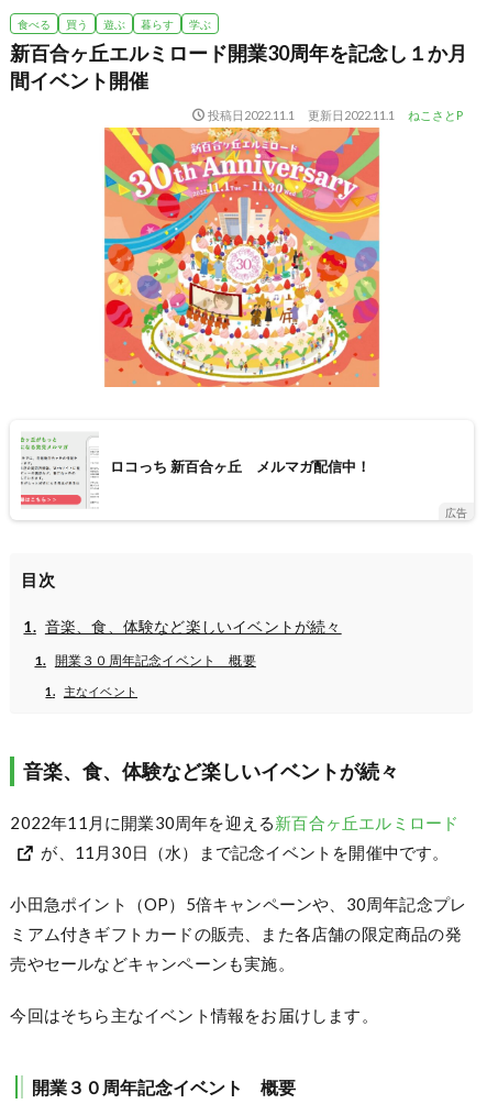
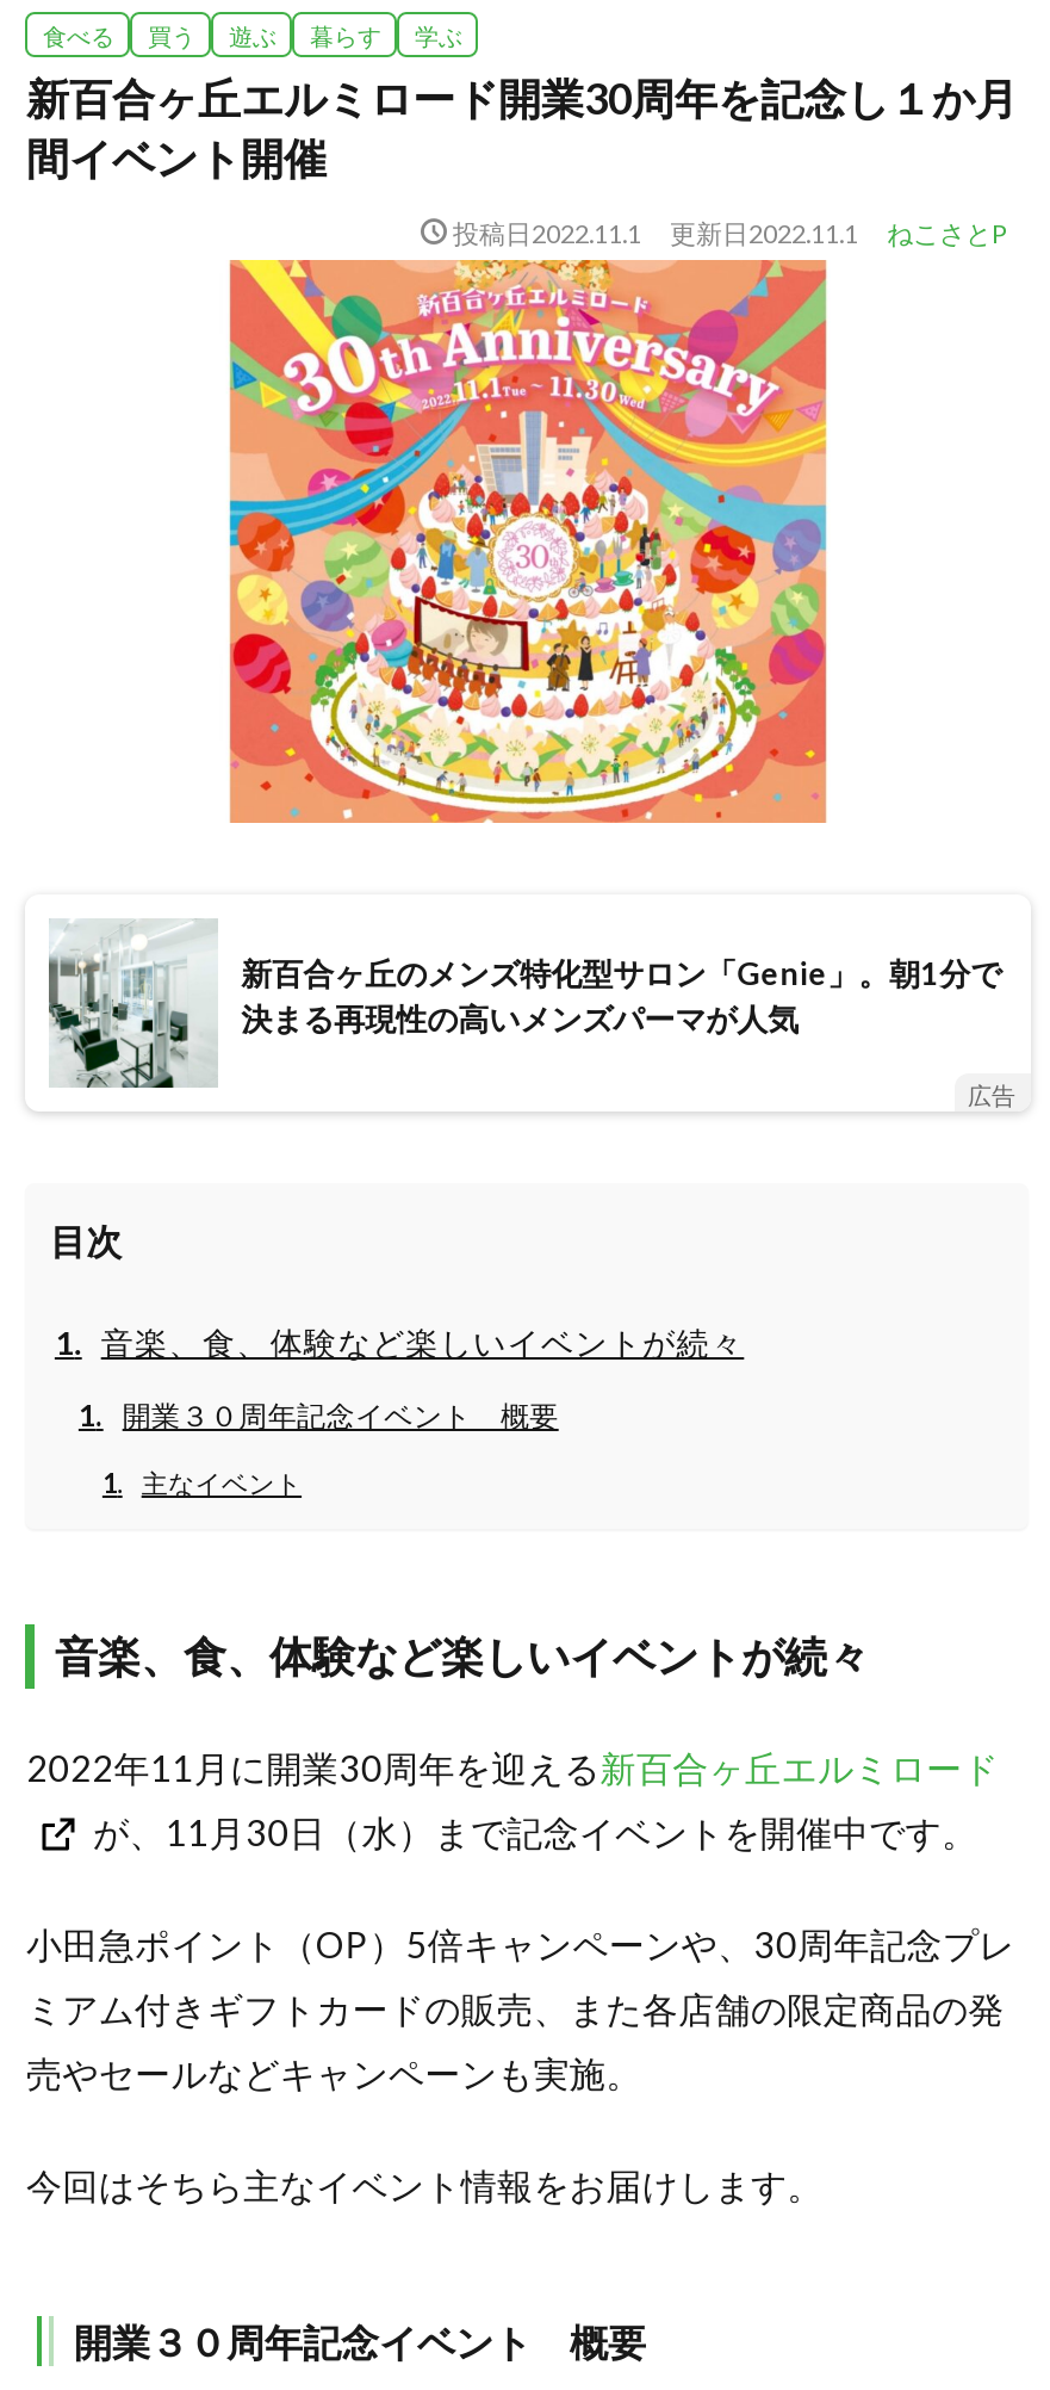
[20,434,370,509] [image] | ロコっち 新百合ヶ丘 メルマガ配信中！ -> [46,923,1002,1090] [image] | 新百合ヶ丘のメンズ特化型サロン「Genie」。朝1分で | 決まる再現性の高いメンズパーマが人気

